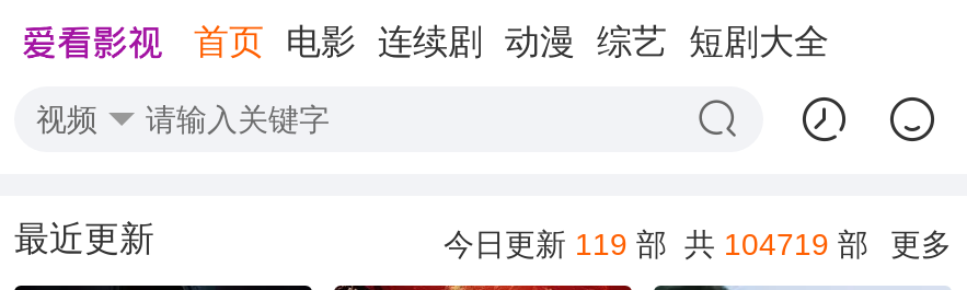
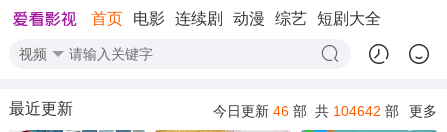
[444,227,868,262] 今日更新119部 共104719部 -> [213,103,399,119] 今日更新46部 共104642部

